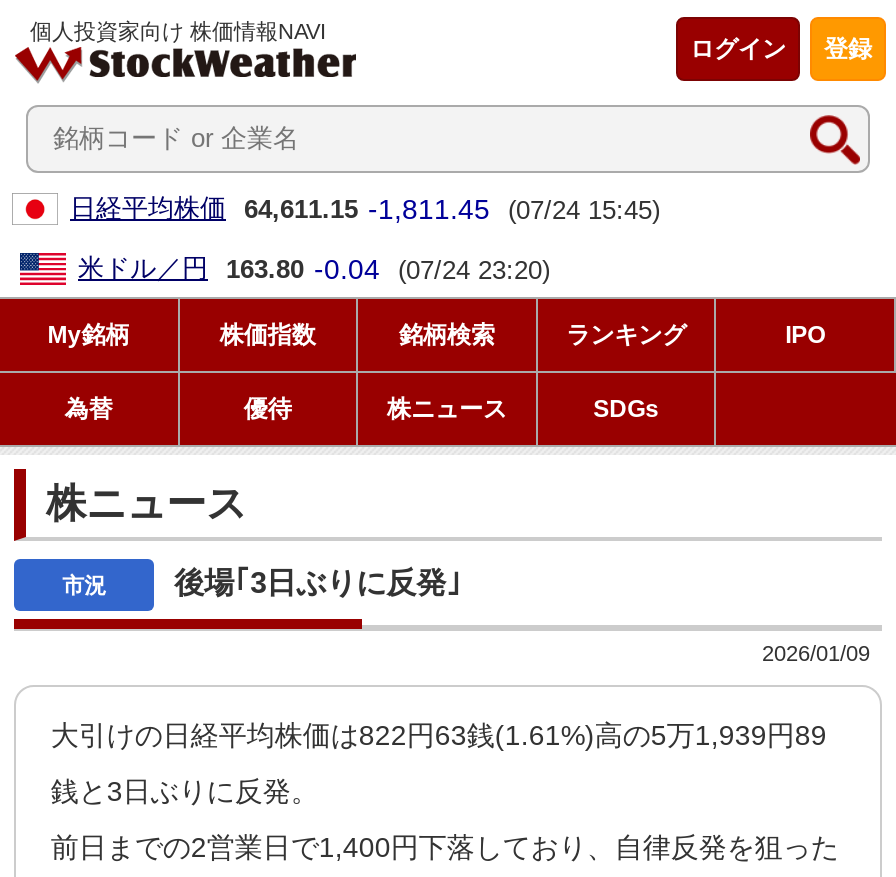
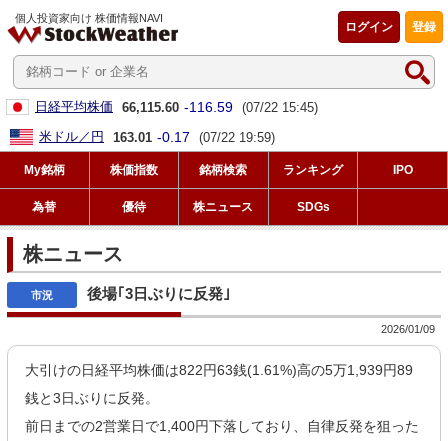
[70,192,660,224] 日経平均株価 64,611.15 -1,811.45 (07/24 15:45) -> [35,98,318,114] 日経平均株価 66,115.60 -116.59 (07/22 15:45)
[78,252,550,284] 米ドル／円 163.80 -0.04 (07/24 23:20) -> [39,128,275,144] 米ドル／円 163.01 -0.17 (07/22 19:59)

